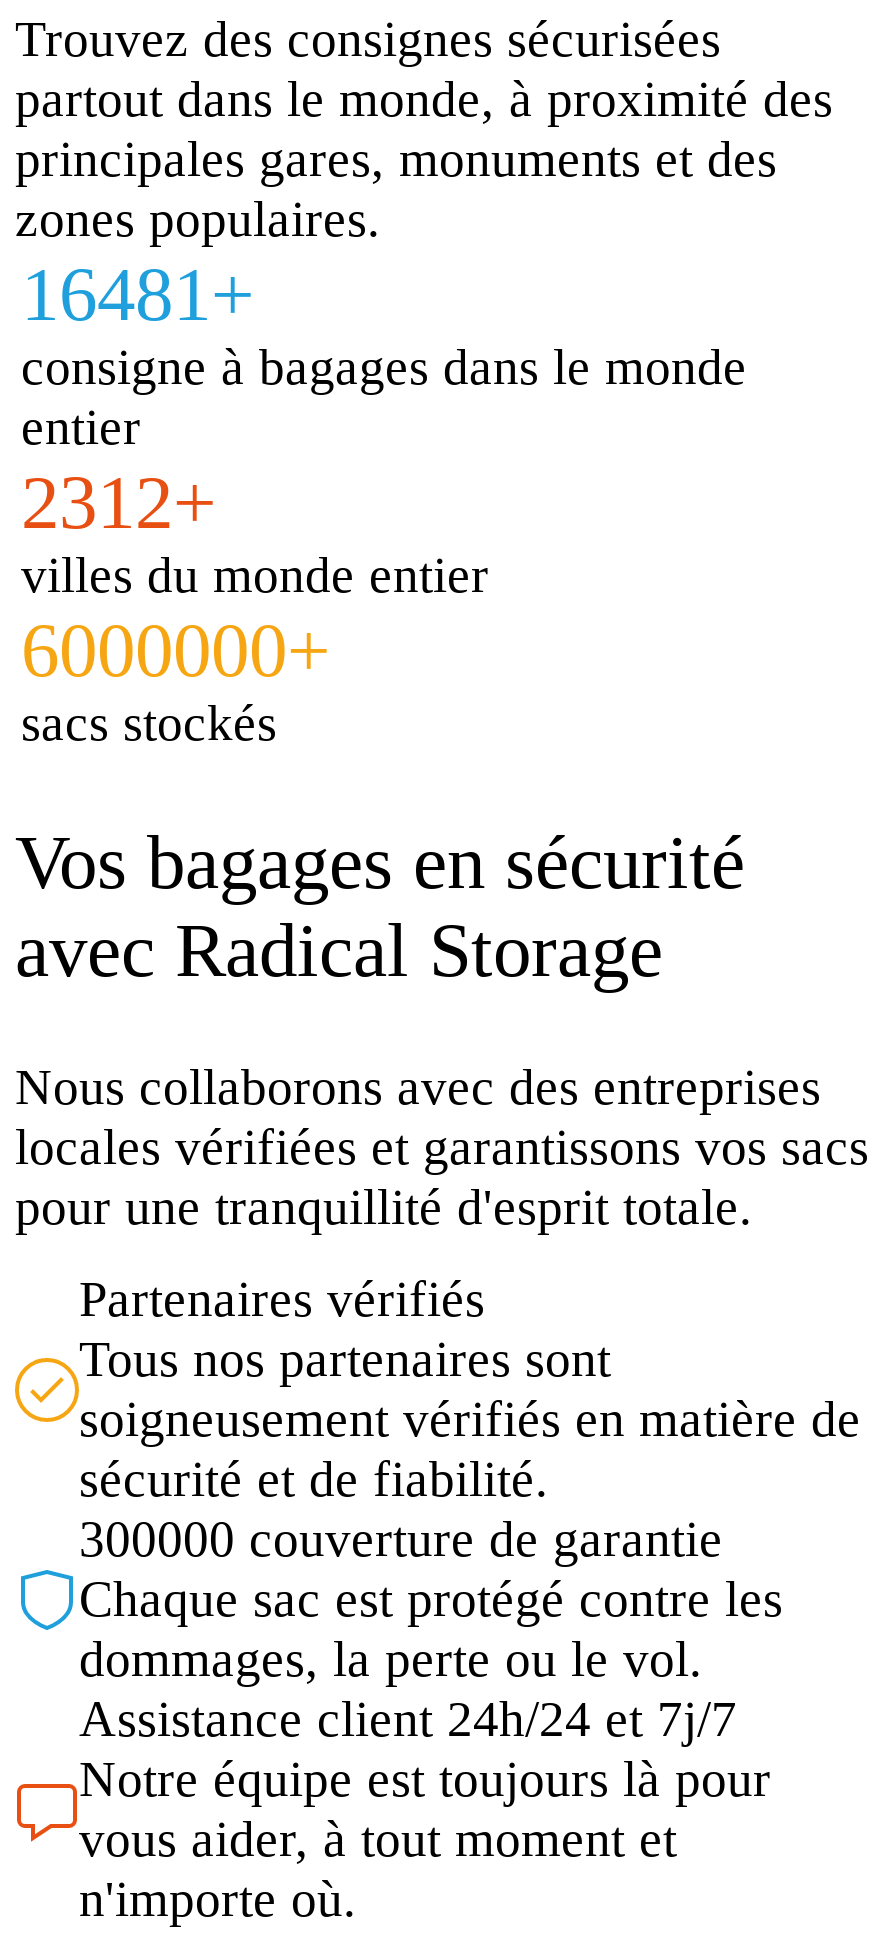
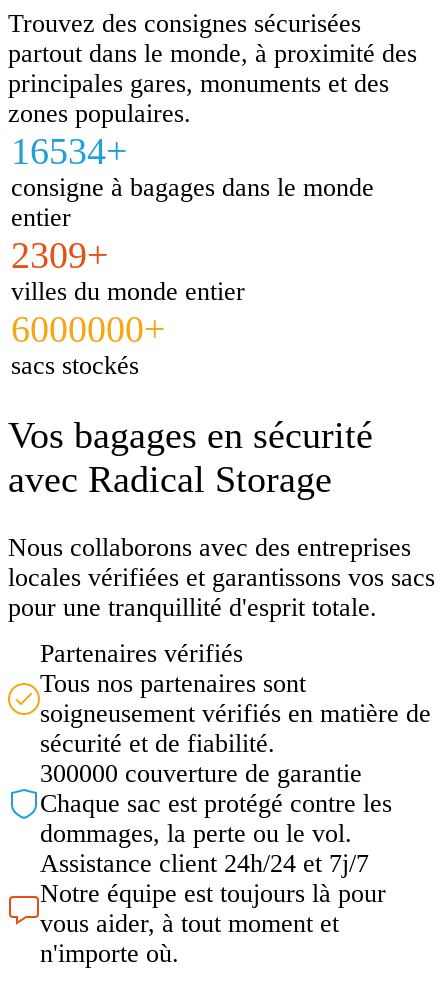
[21,252,253,336] 16481+ -> [11,130,127,172] 16534+
[21,460,215,544] 2312+ -> [11,234,108,276] 2309+

